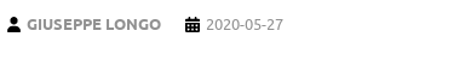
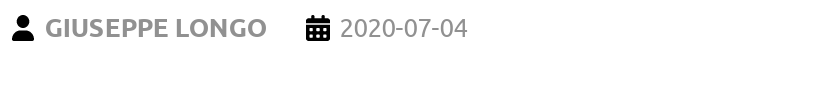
[206,13,283,33] 2020-05-27 -> [340,9,468,43] 2020-07-04

